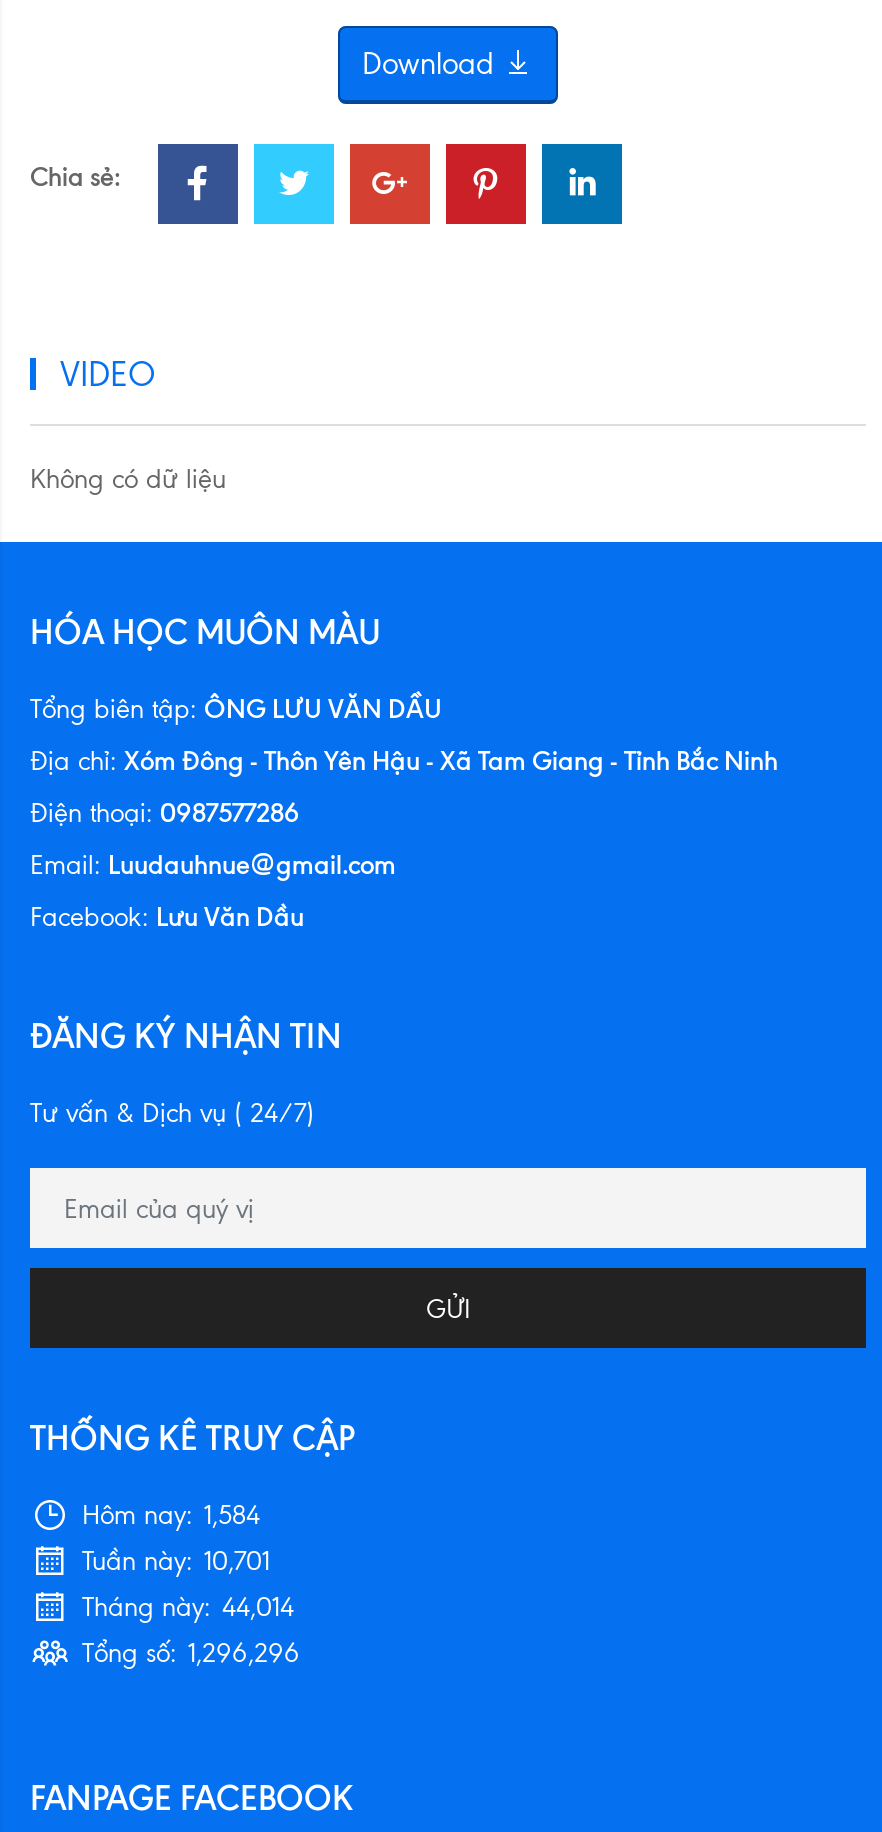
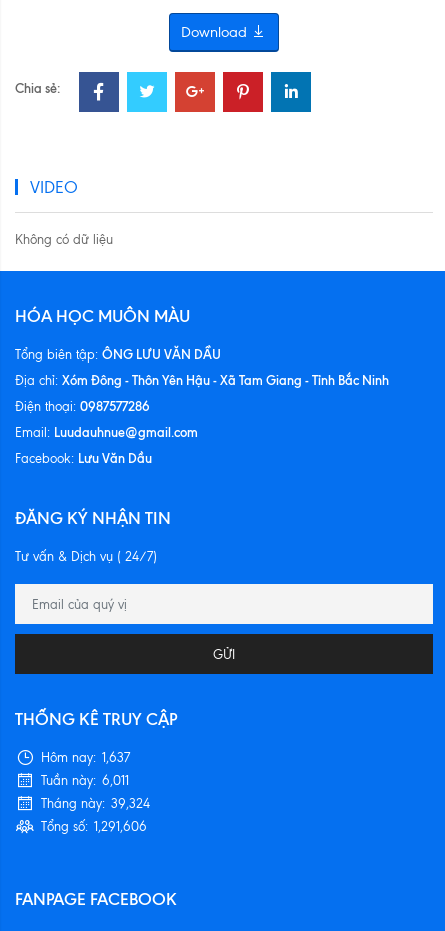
[82,1500,260,1530] Hôm nay: 1,584 -> [41,750,130,765] Hôm nay: 1,637
[82,1546,270,1576] Tuần này: 10,701 -> [41,773,129,788] Tuần này: 6,011
[82,1592,294,1622] Tháng này: 44,014 -> [41,796,150,811] Tháng này: 39,324
[82,1638,300,1668] Tổng số: 1,296,296 -> [41,819,147,834] Tổng số: 1,291,606

